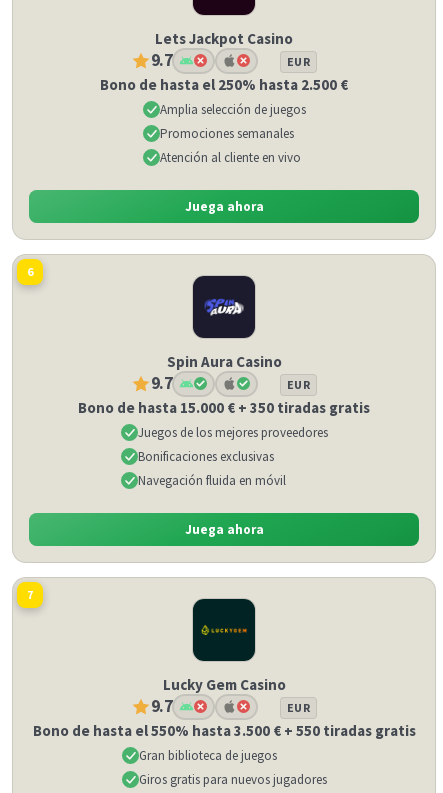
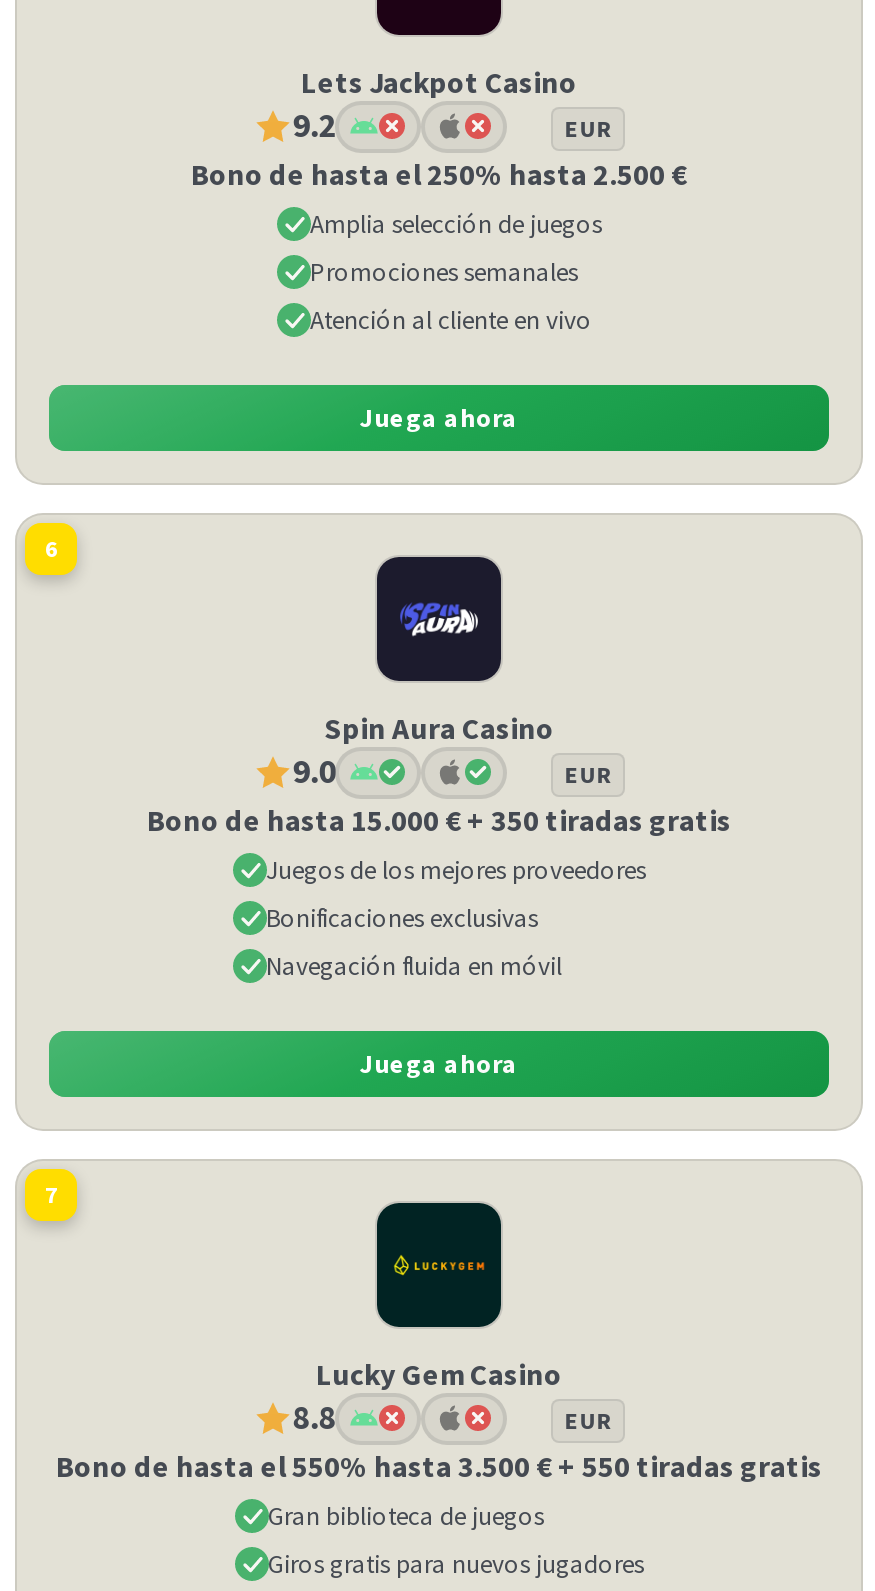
[151,49,172,71] 9.7 -> [293,104,336,148] 9.2
[151,372,172,394] 9.7 -> [293,750,336,794] 9.0
[151,695,172,717] 9.7 -> [293,1396,336,1440] 8.8

